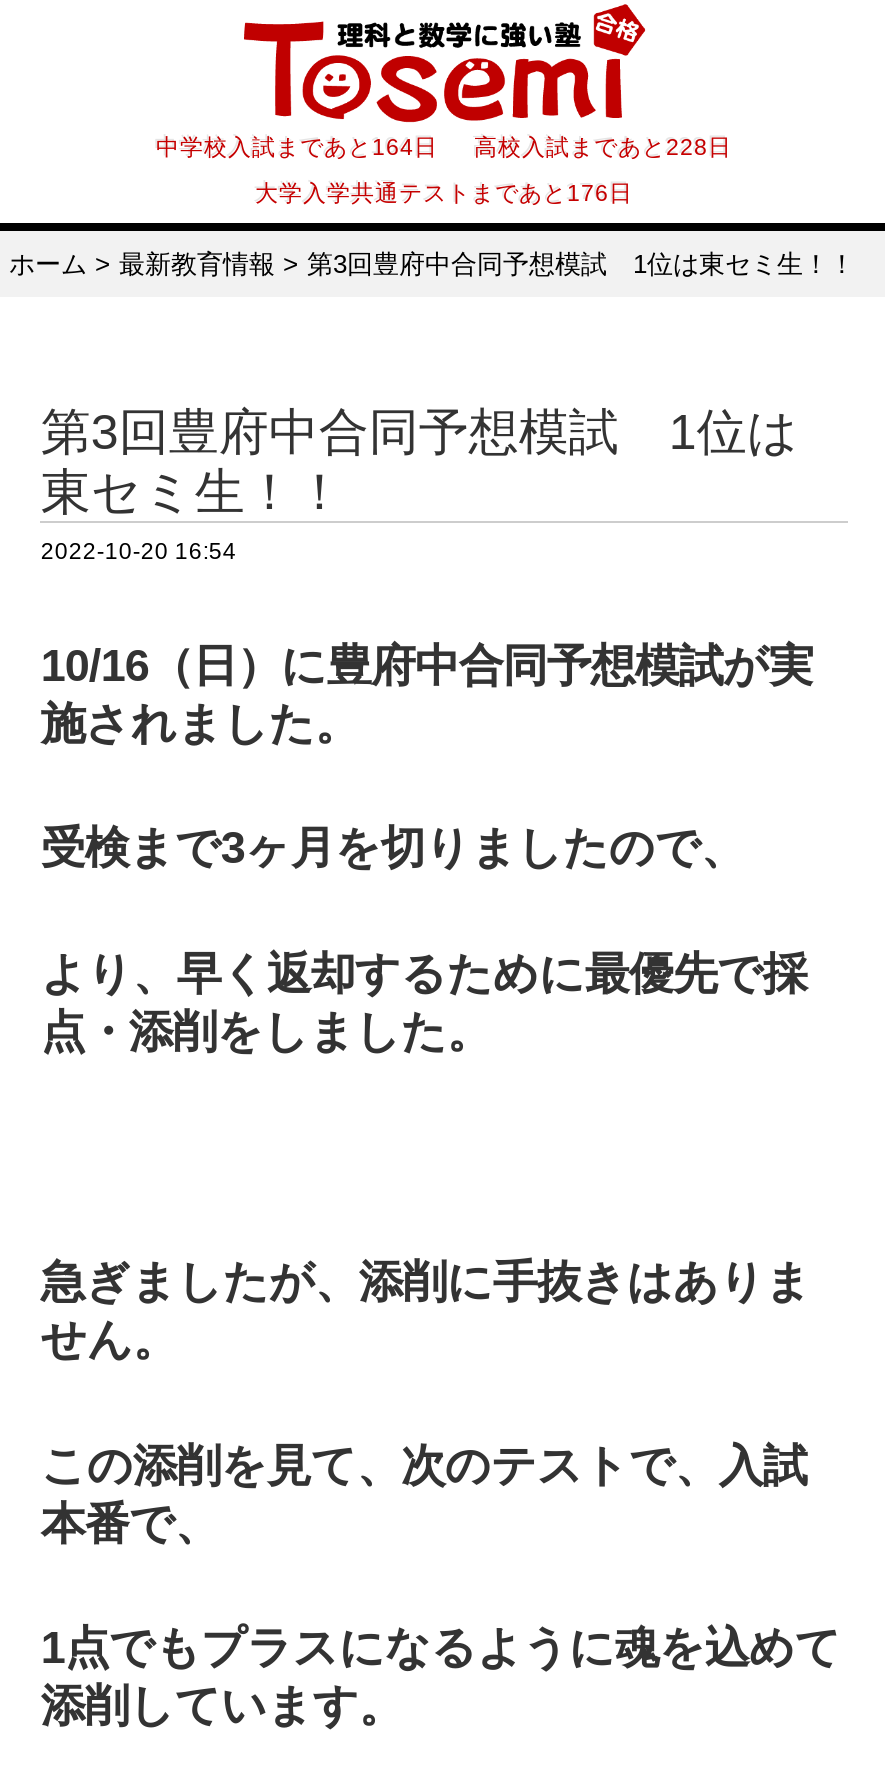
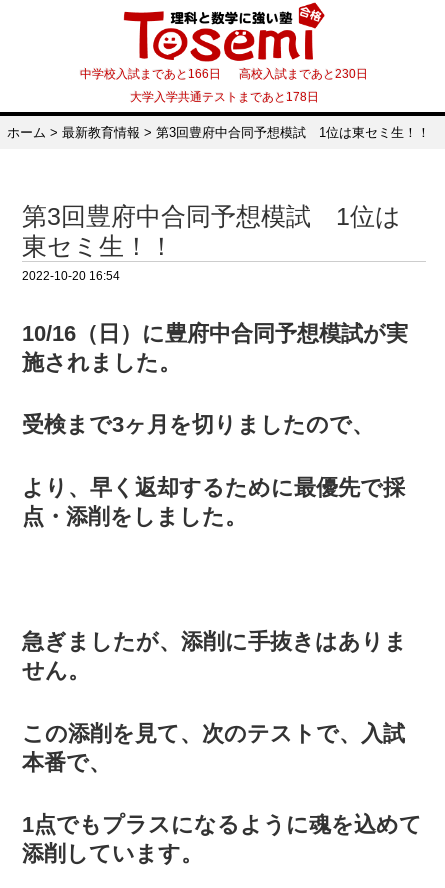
[156,132,732,158] 中学校入試まであと164日 高校入試まであと228日 -> [80,66,368,79] 中学校入試まであと166日 高校入試まであと230日
[255,178,633,204] 大学入学共通テストまであと176日 -> [129,89,318,102] 大学入学共通テストまであと178日

